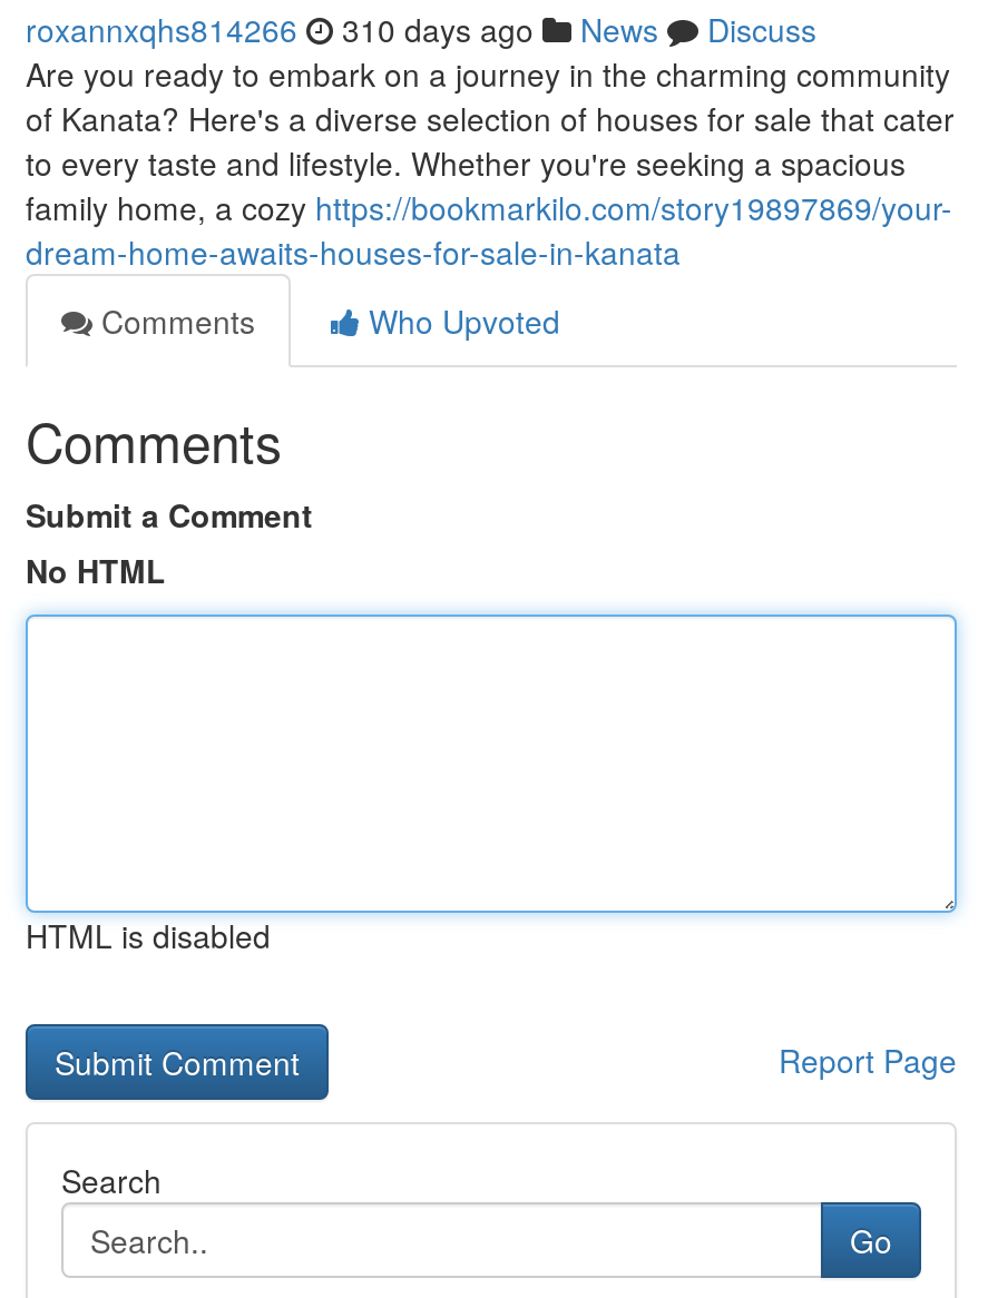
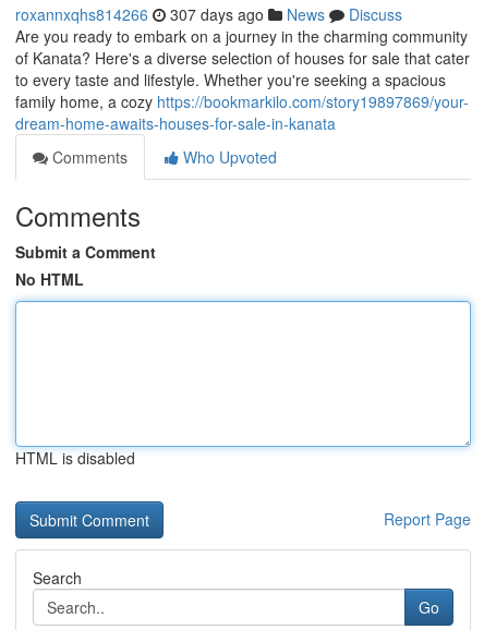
[26,7,816,51] roxannxqhs814266 310 days ago News Discuss -> [15,3,402,25] roxannxqhs814266 307 days ago News Discuss

